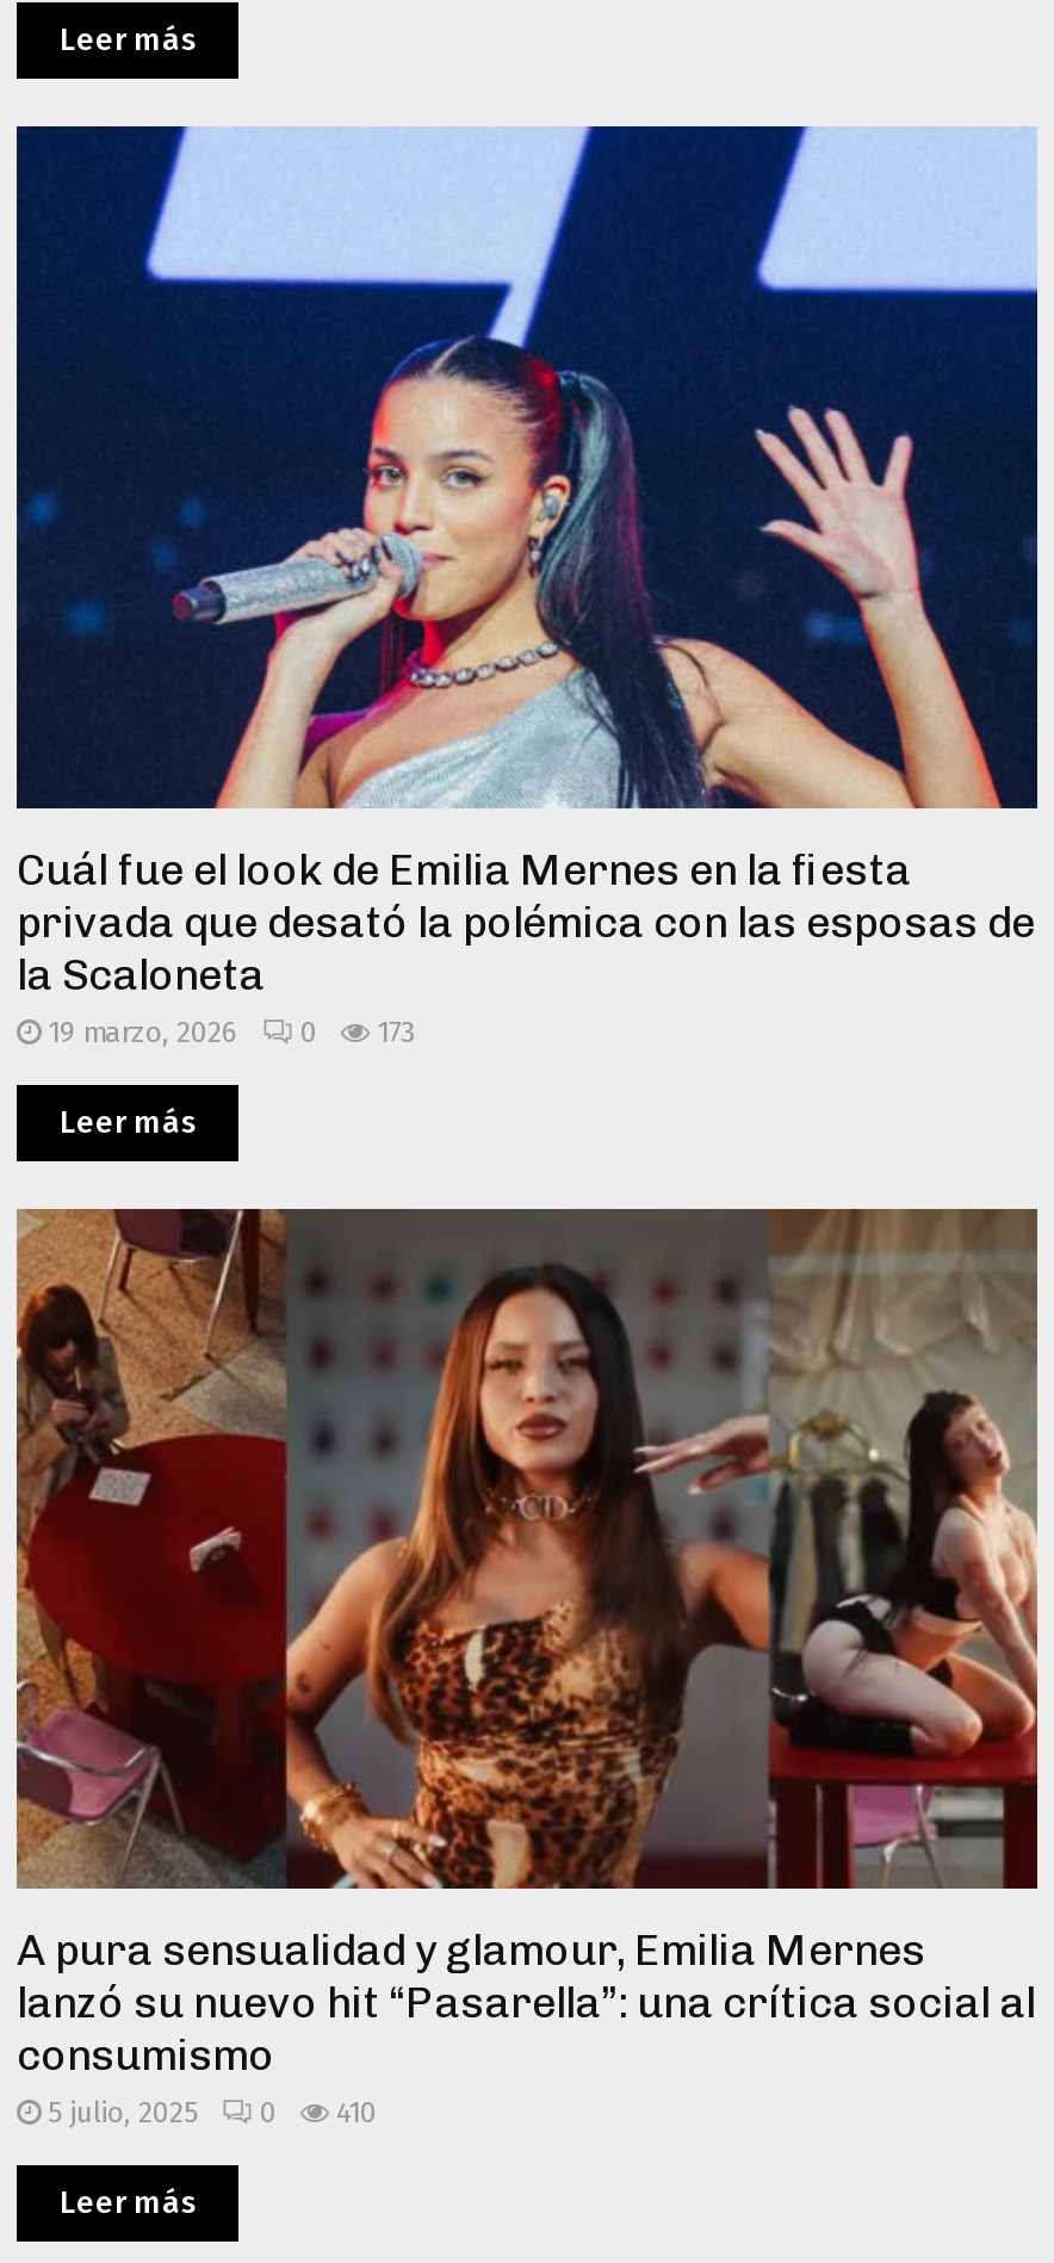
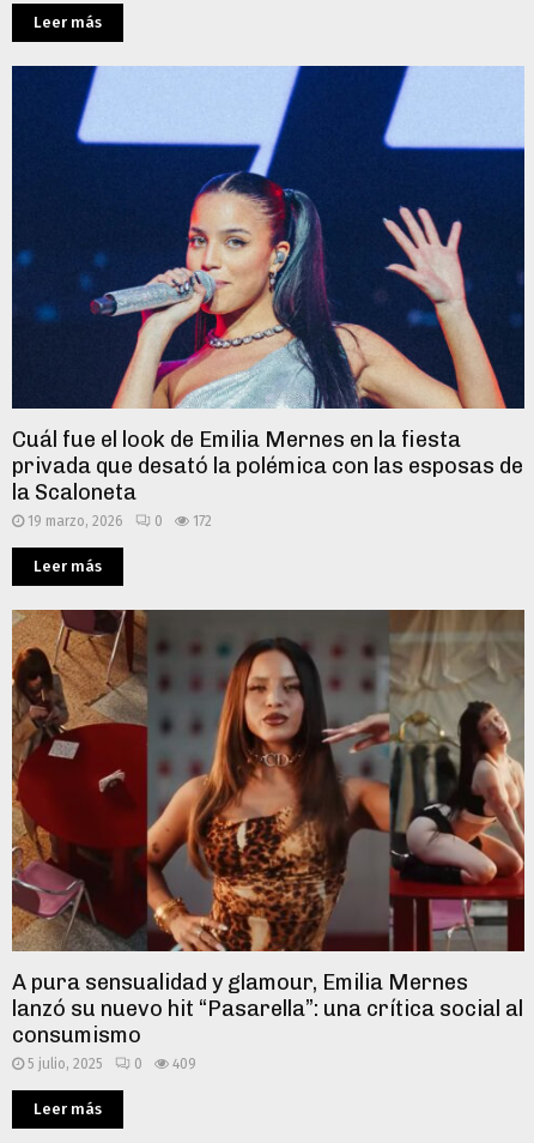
[48,1015,415,1049] 19 marzo, 2026 0 173 -> [28,512,212,529] 19 marzo, 2026 0 172
[48,2096,377,2129] 5 julio, 2025 0 410 -> [28,1056,196,1072] 5 julio, 2025 0 409

